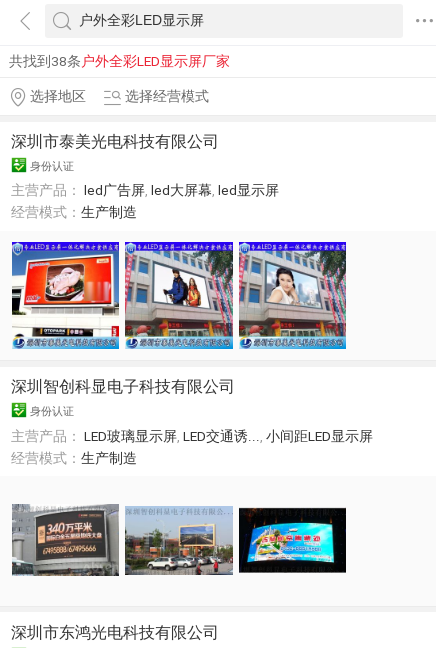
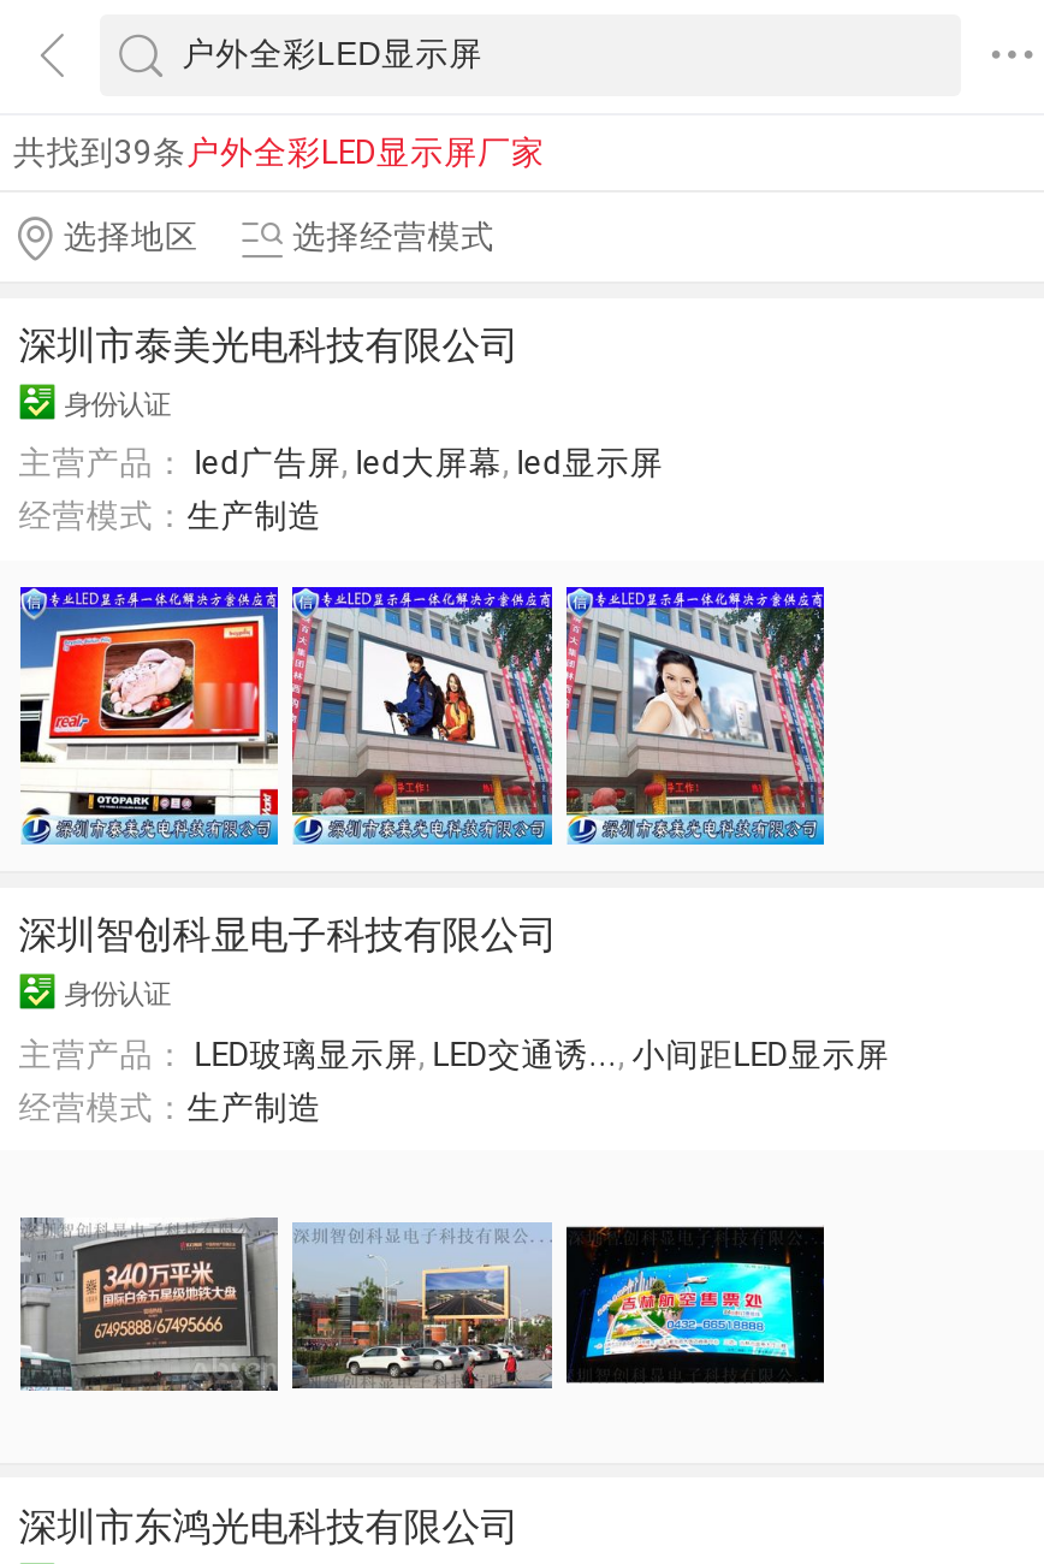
[9,53,230,69] 共找到38条户外全彩LED显示屏厂家 -> [13,132,545,170] 共找到39条户外全彩LED显示屏厂家

